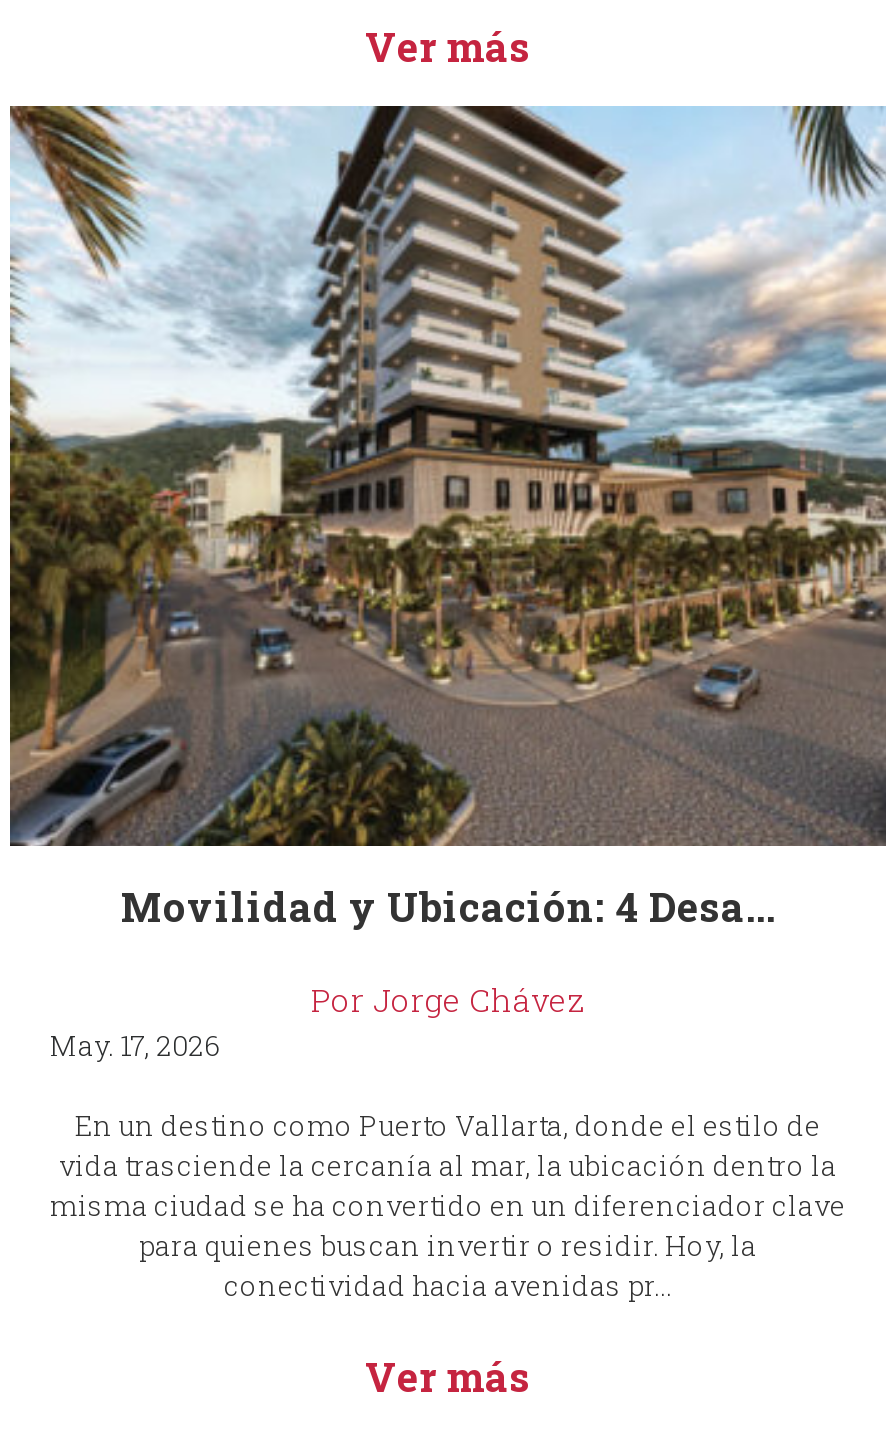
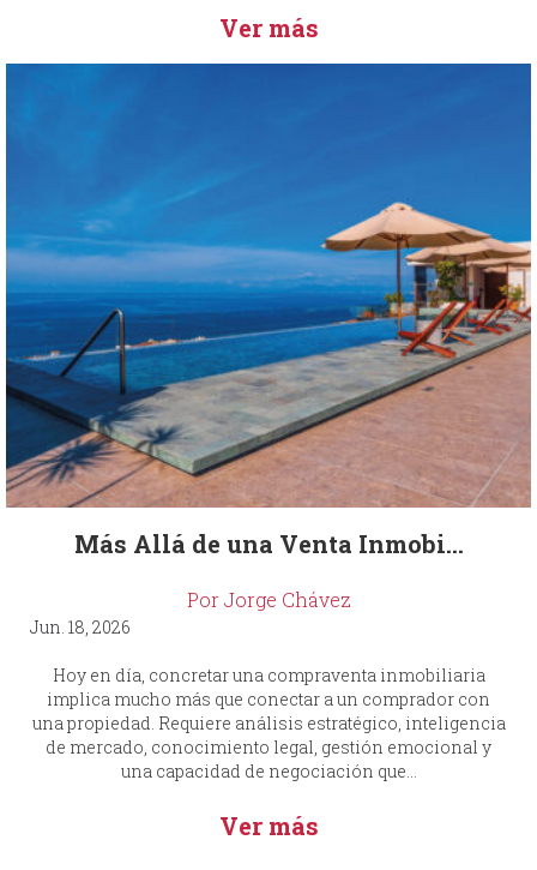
[8,104,888,931] [image] | Movilidad y Ubicación: 4 Desa... -> [5,62,532,559] [image] | Más Allá de una Venta Inmobi...
[50,1025,220,1063] May. 17, 2026 -> [30,615,131,638] Jun. 18, 2026
[50,1105,846,1303] En un destino como Puerto Vallarta, donde el estilo de | vida trasciende la cercanía al mar, la ubicación dentro la | misma ciudad se ha convertido en un diferenciador clave | para quienes buscan invertir o residir. Hoy, la | conectividad hacia avenidas pr... -> [32,663,505,782] Hoy en día, concretar una compraventa inmobiliaria | implica mucho más que conectar a un comprador con | una propiedad. Requiere análisis estratégico, inteligencia | de mercado, conocimiento legal, gestión emocional y | una capacidad de negociación que...

